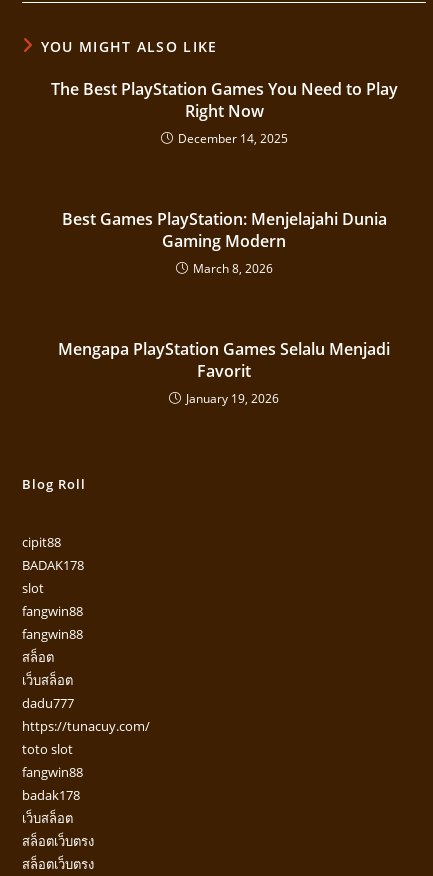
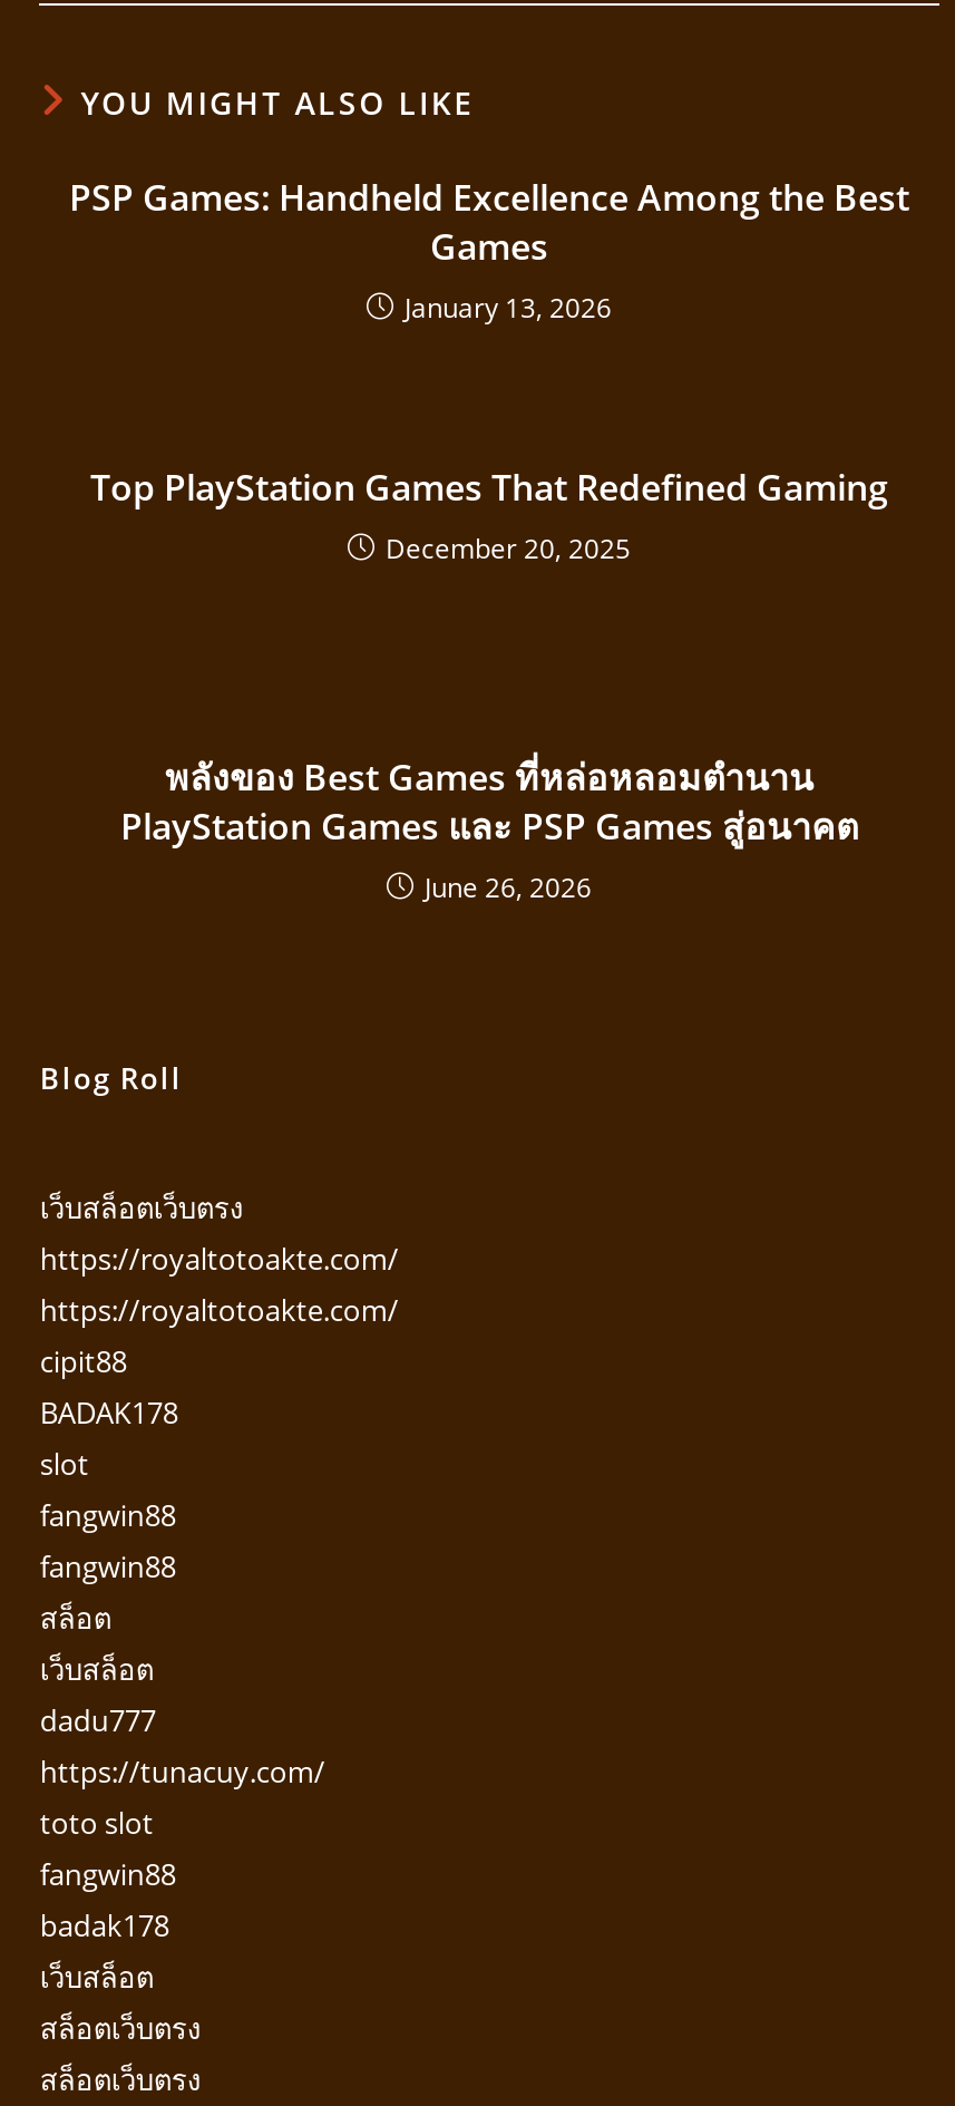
[50,77,397,146] The Best PlayStation Games You Need to Play | Right Now | December 14, 2025 -> [69,172,909,326] PSP Games: Handheld Excellence Among the Best | Games | January 13, 2026
[61,207,386,276] Best Games PlayStation: Menjelajahi Dunia | Gaming Modern | March 8, 2026 -> [90,462,888,566] Top PlayStation Games That Redefined Gaming | December 20, 2025
[58,337,390,406] Mengapa PlayStation Games Selalu Menjadi | Favorit | January 19, 2026 -> [120,751,858,905] พลังของ Best Games ที่หล่อหลอมตำนาน | PlayStation Games และ PSP Games สู่อนาคต | June 26, 2026
none -> [40,1186,399,1329] เว็บสล็อตเว็บตรง | https://royaltotoakte.com/ | https://royaltotoakte.com/

